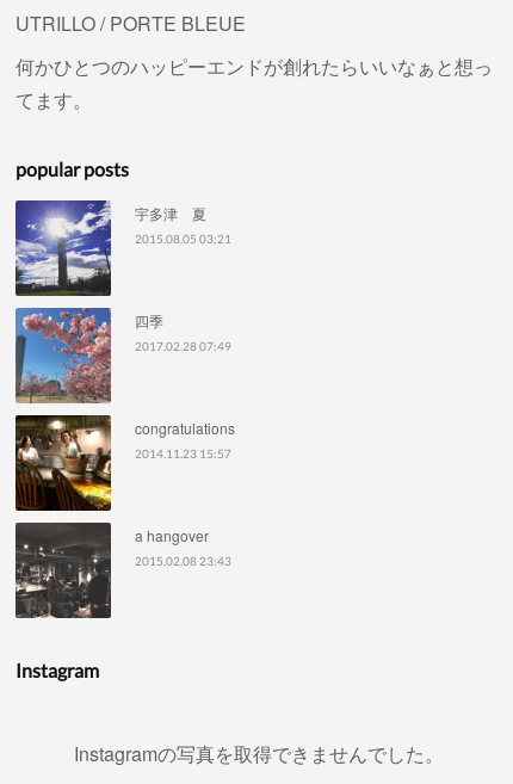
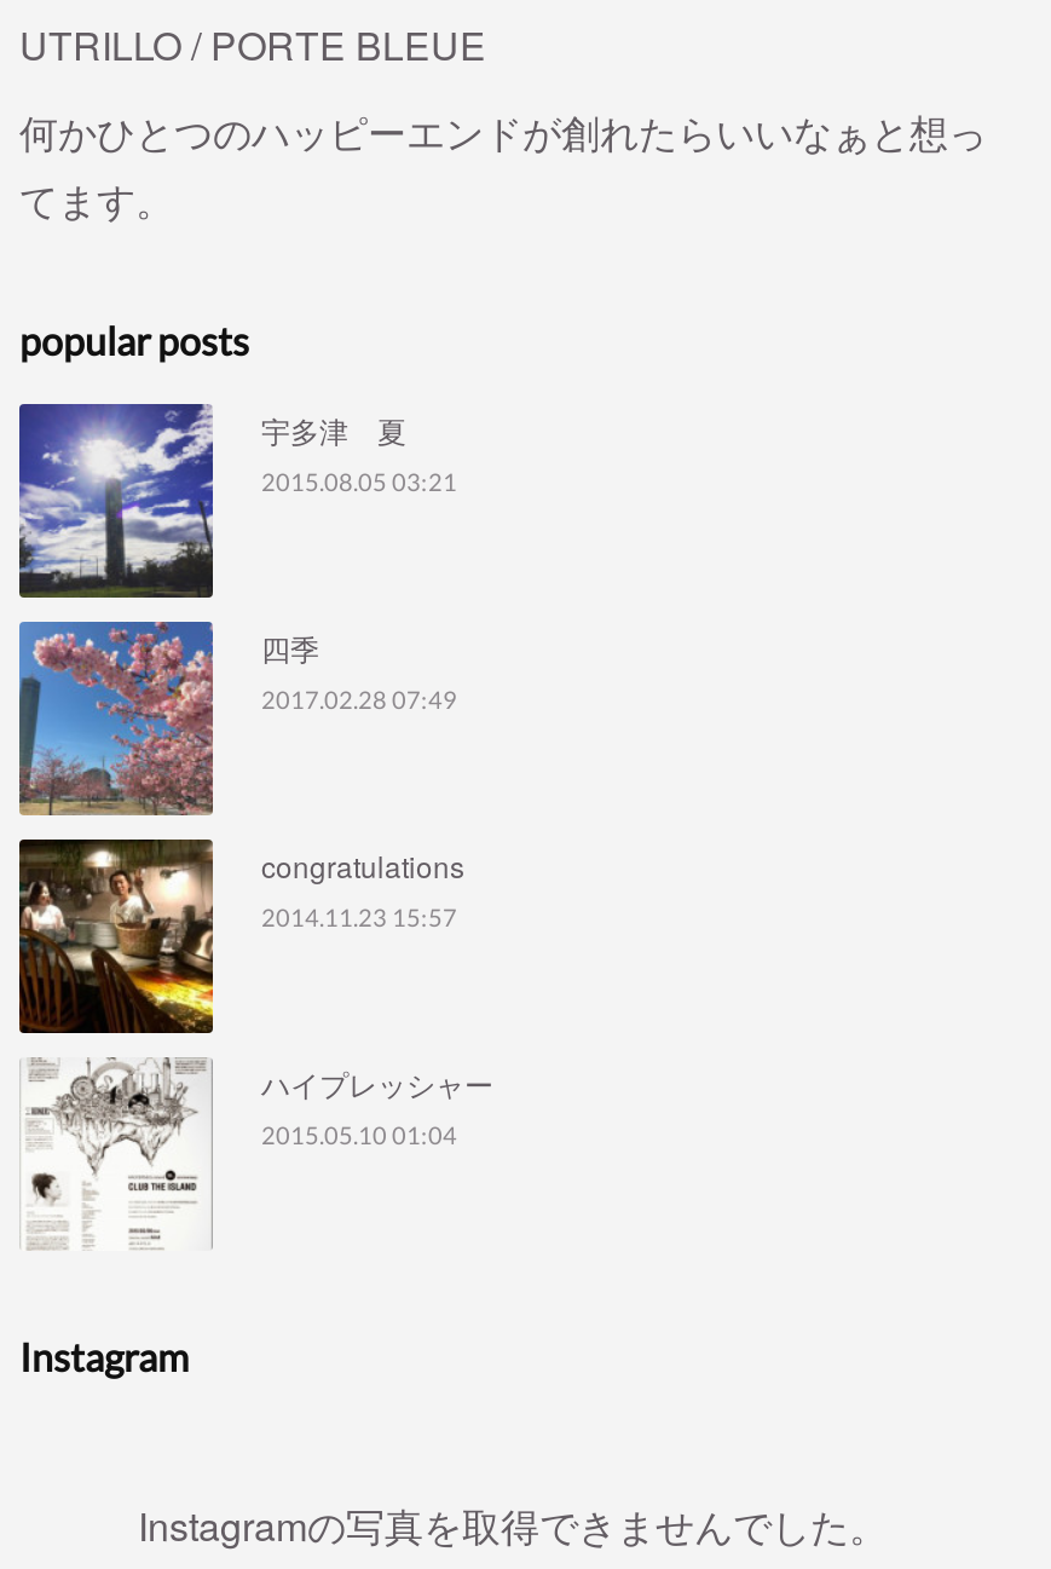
[14,521,231,619] [image] | a hangover | 2015.02.08 23:43 -> [19,1057,493,1251] [image] | ハイプレッシャー | 2015.05.10 01:04

